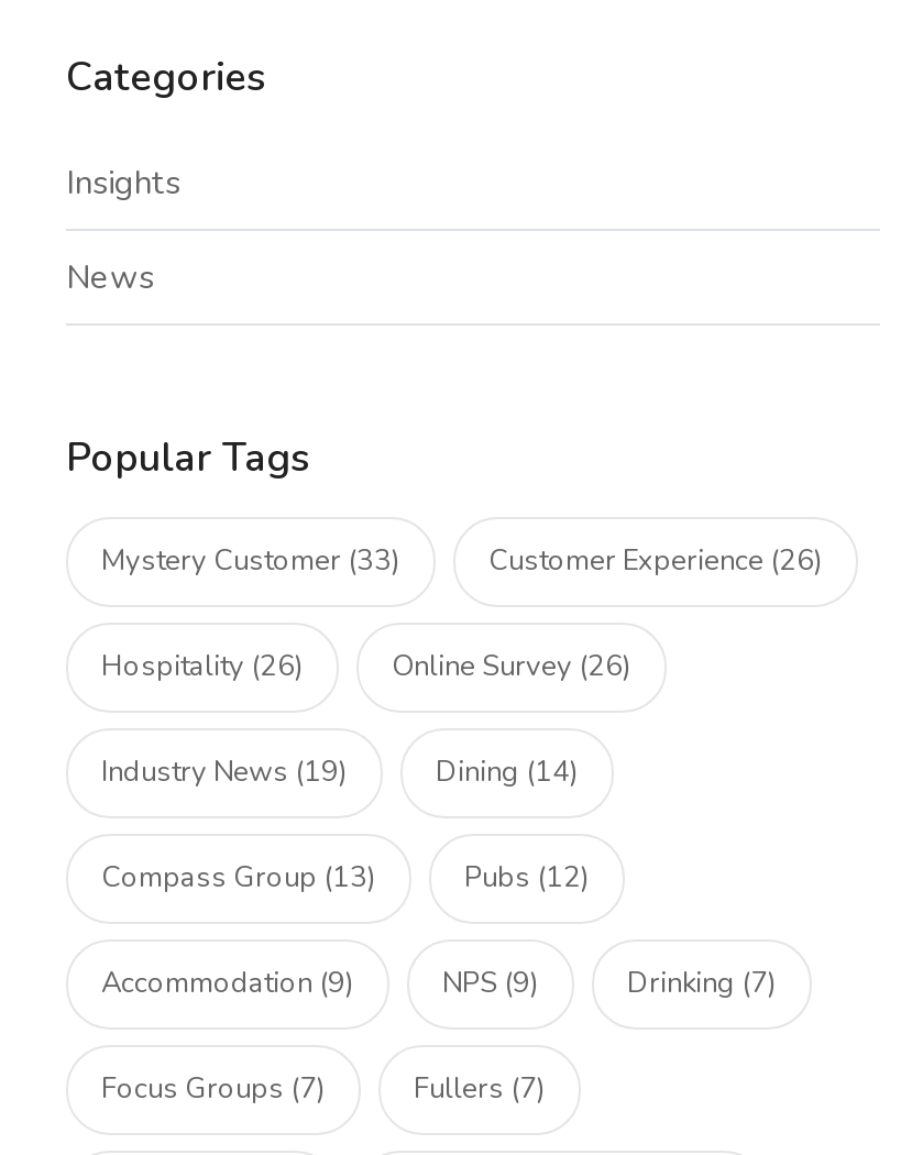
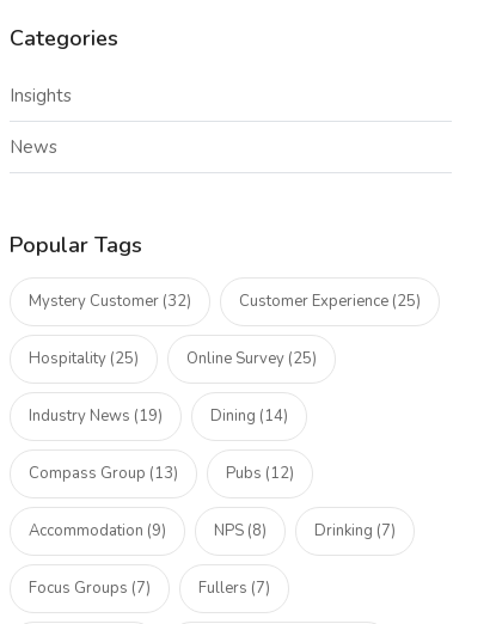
[101,541,400,581] Mystery Customer (33) -> [29,291,191,312] Mystery Customer (32)
[488,541,823,581] Customer Experience (26) -> [239,291,421,312] Customer Experience (25)
[101,647,304,687] Hospitality (26) -> [29,348,139,369] Hospitality (25)
[392,647,631,687] Online Survey (26) -> [186,348,317,369] Online Survey (25)
[442,964,539,1003] NPS (9) -> [214,520,267,542] NPS (8)

